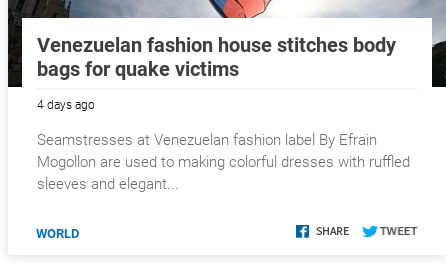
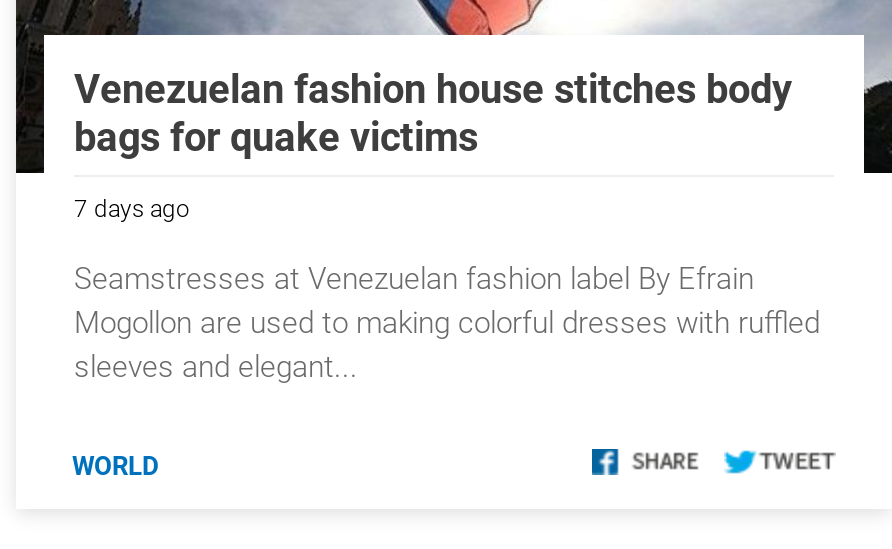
[37,98,95,112] 4 days ago -> [74,195,190,223] 7 days ago

